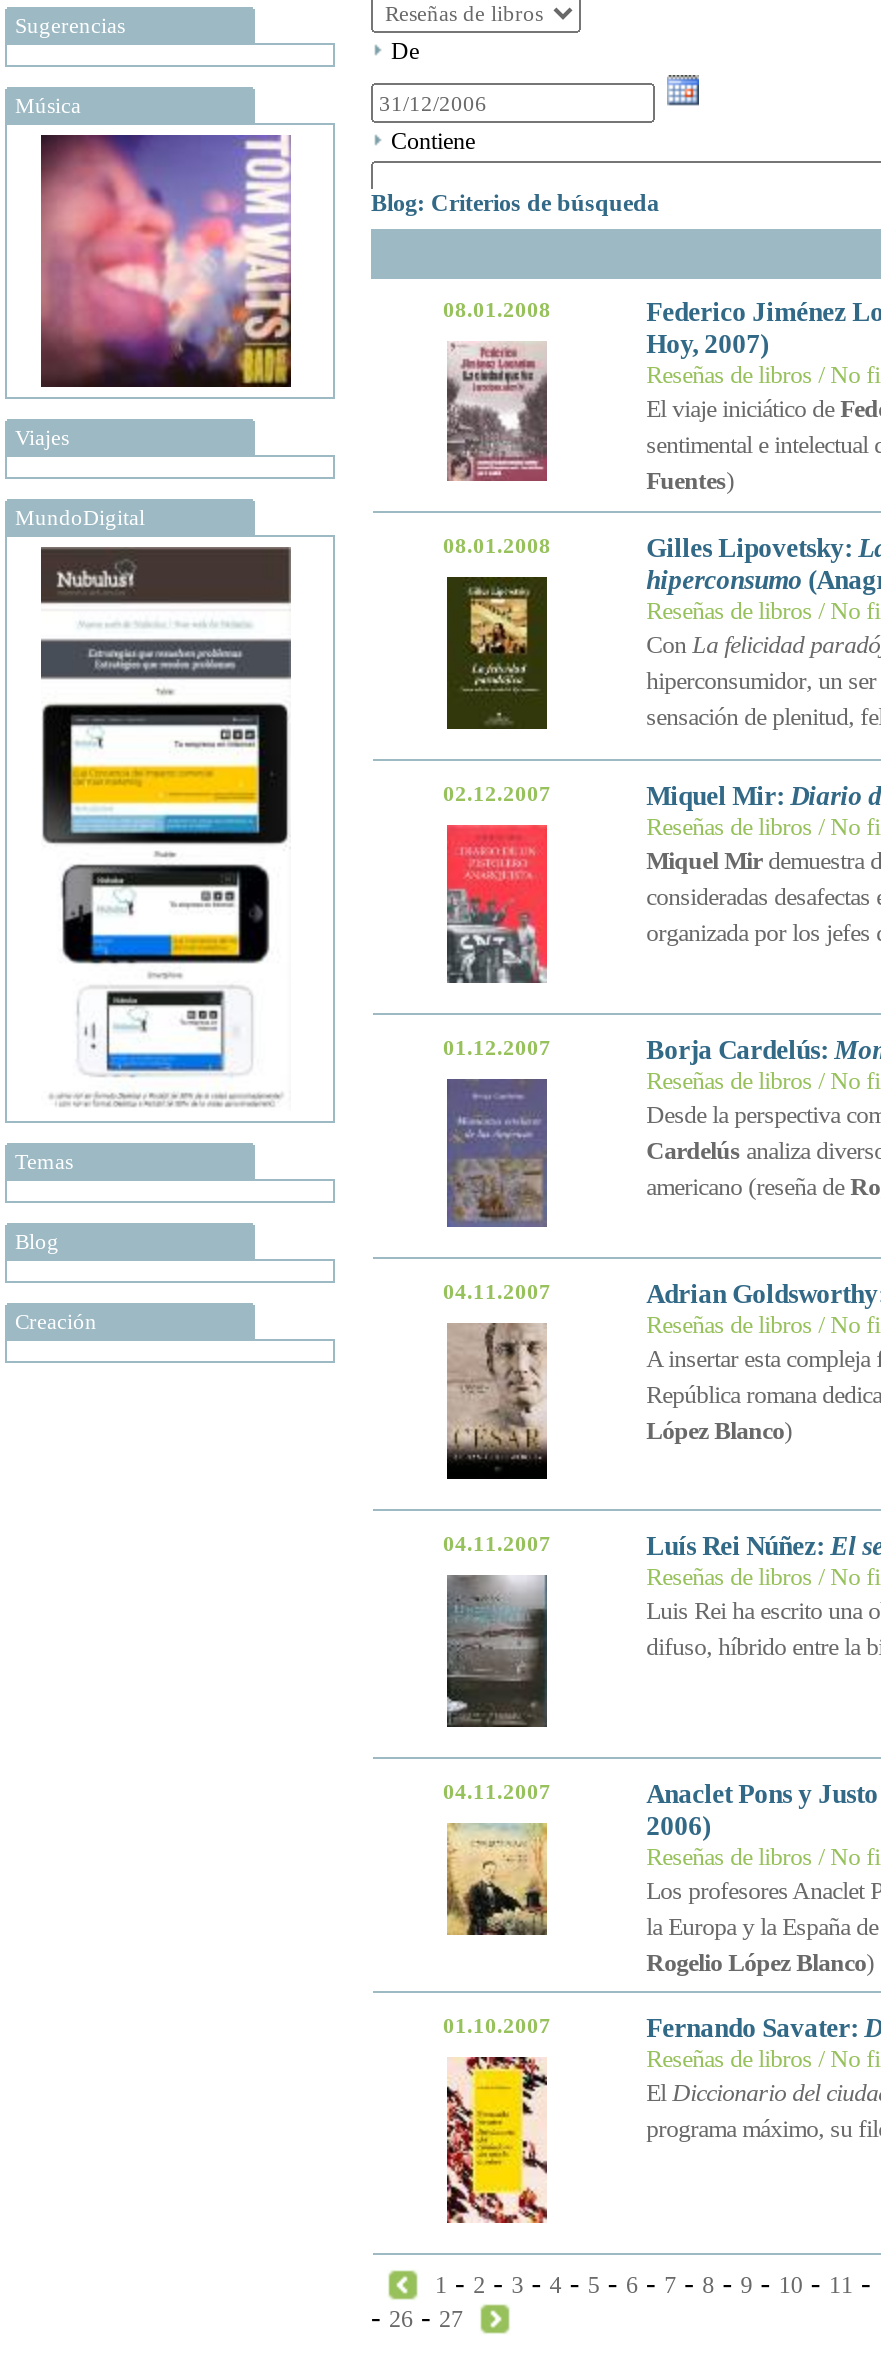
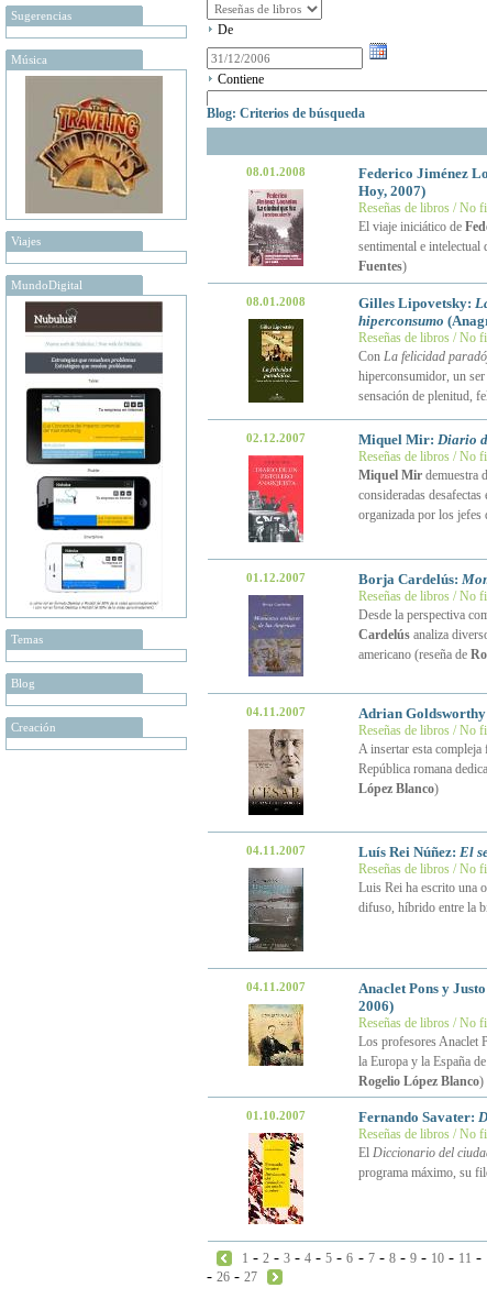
[41,133,291,387] [image] -> [25,76,163,212] [image]

